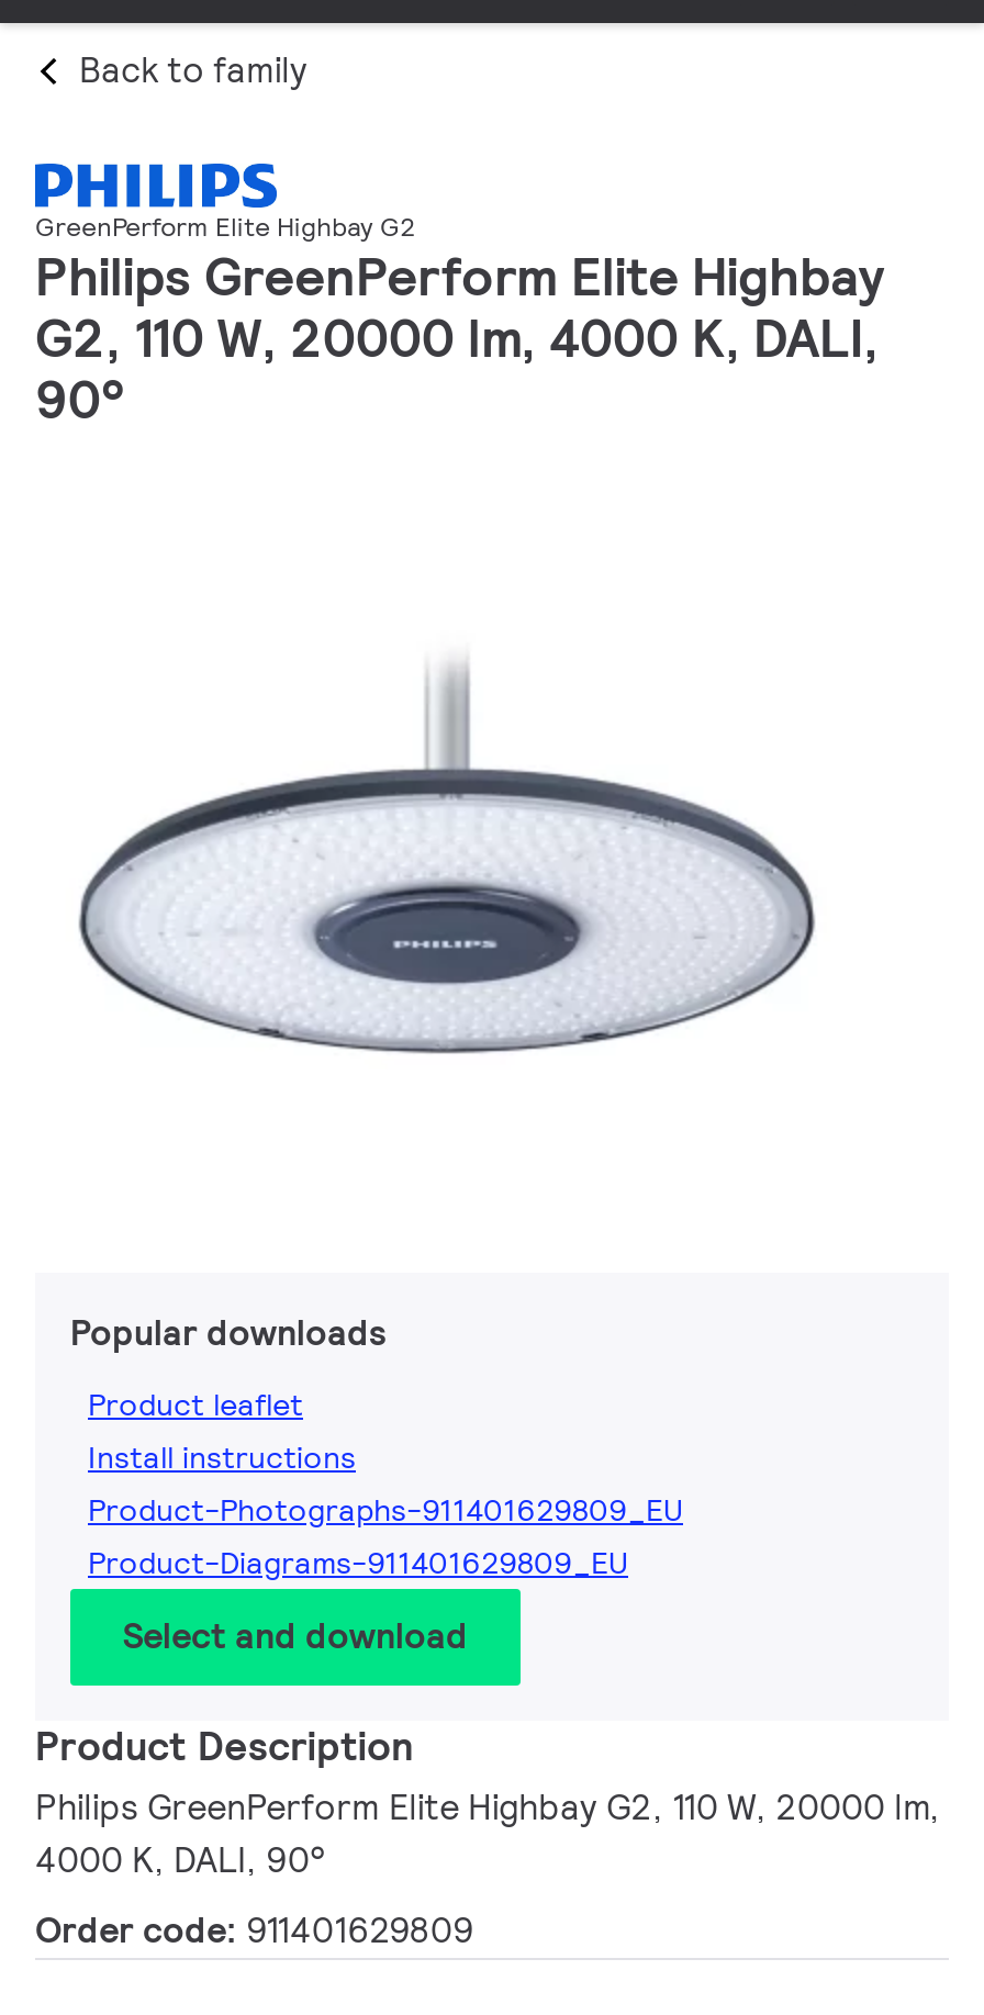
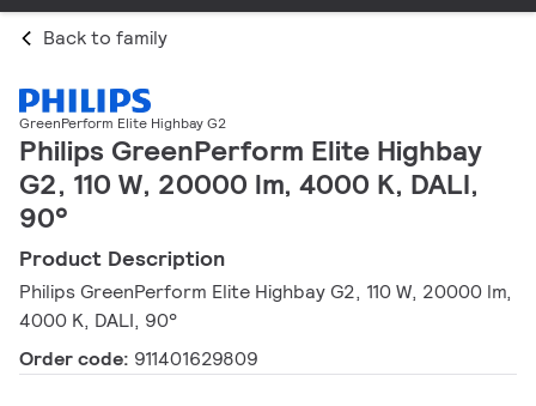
[77,667,817,1055] [image] -> none
[70,1310,683,1659] Popular downloads | Product leaflet | Install instructions | Product-Photographs-911401629809_EU | Product-Diagrams-911401629809_EU | Select and download -> none

